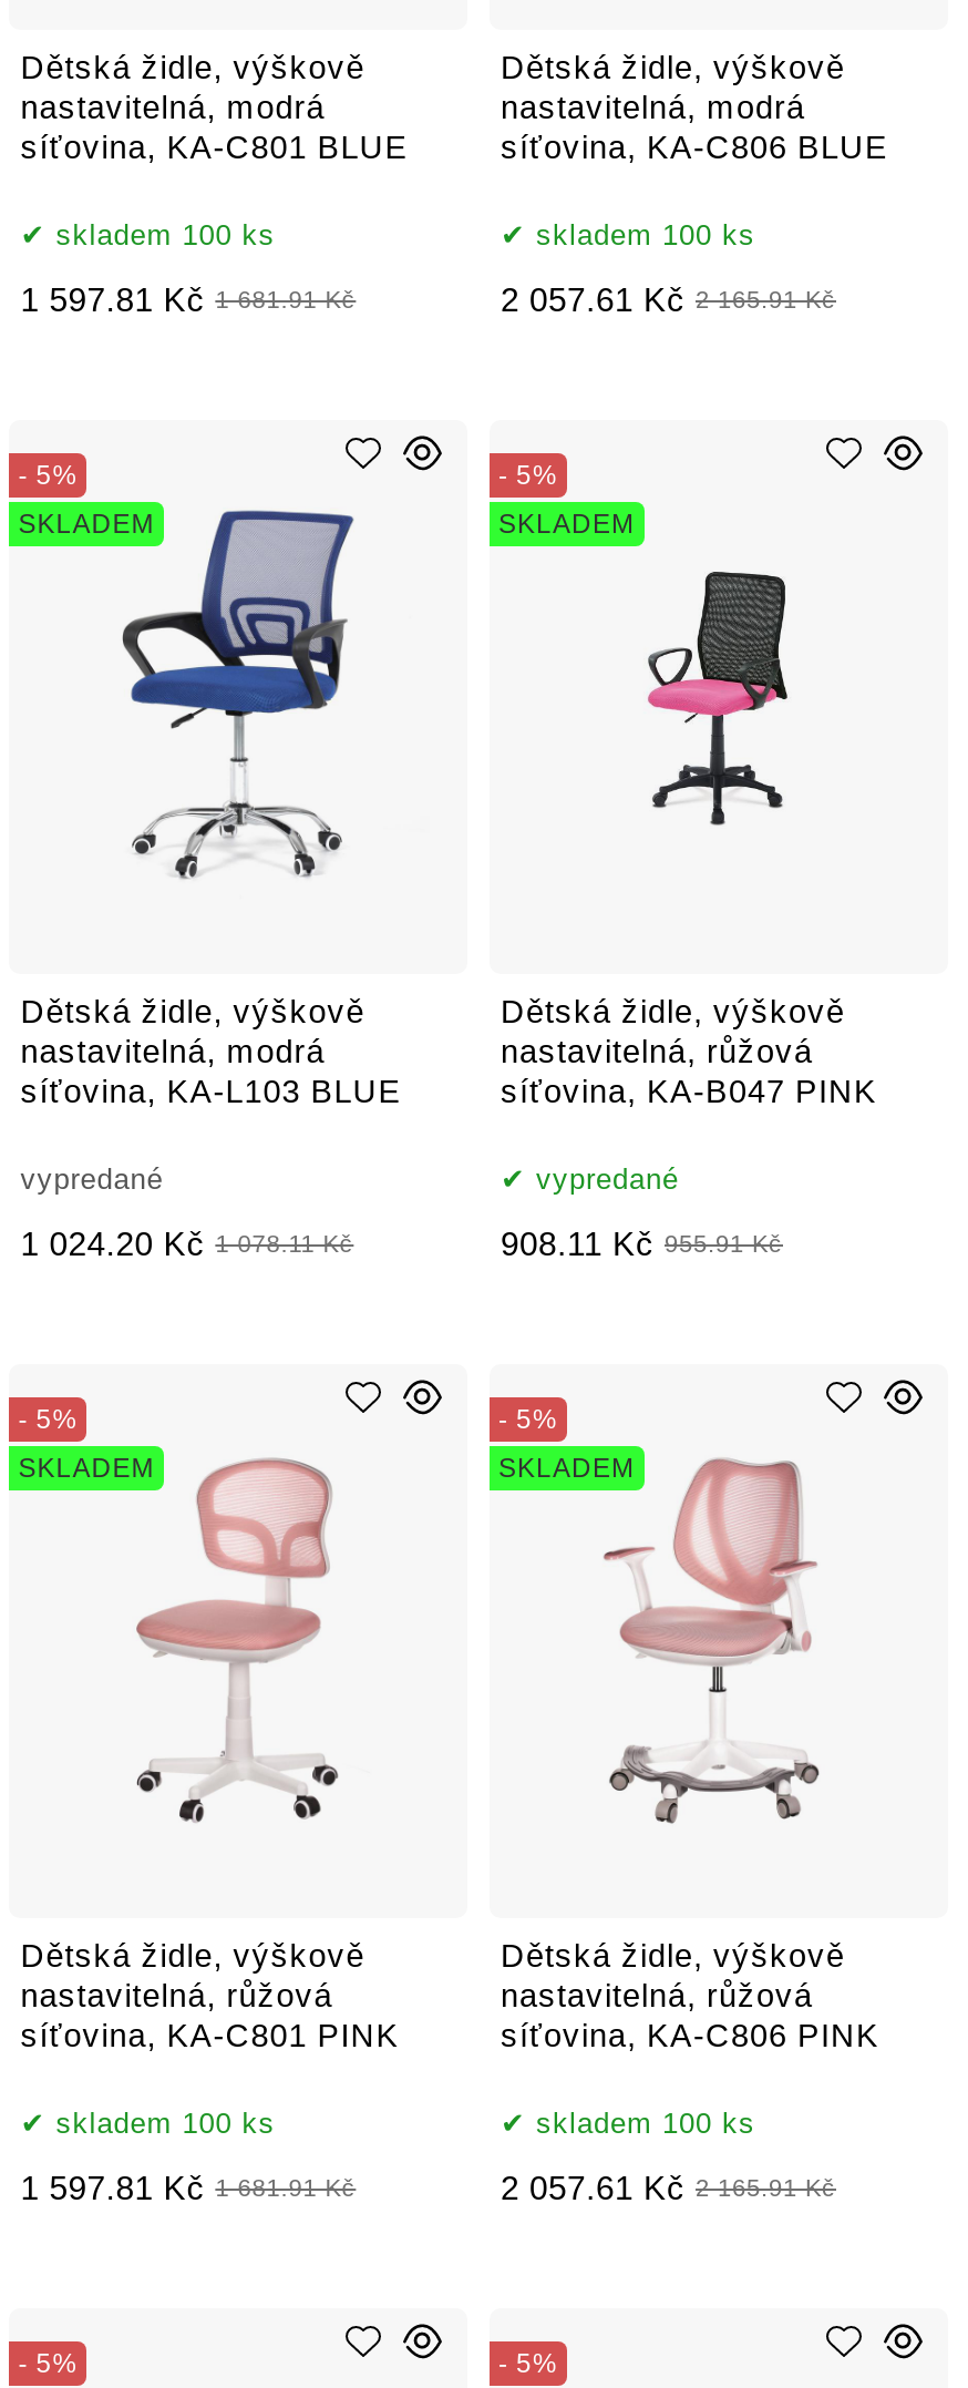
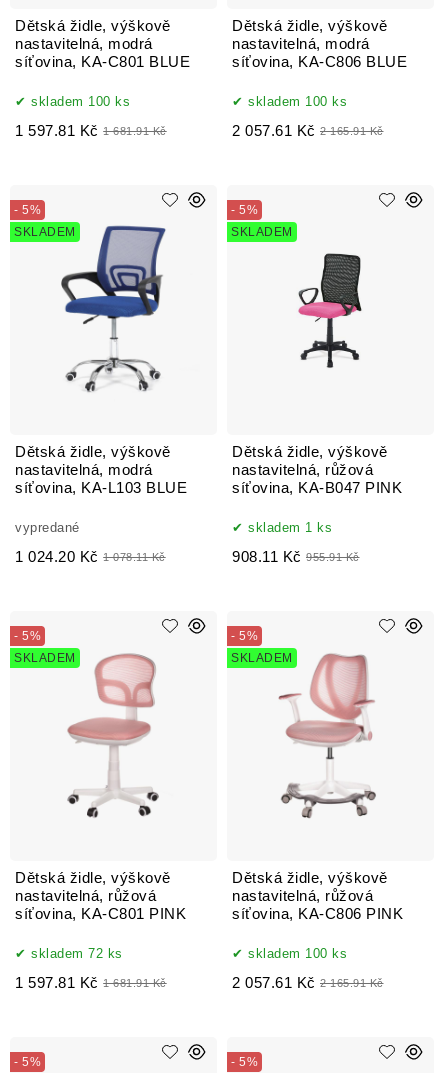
[536,1162,679,1195] vypredané -> [248,520,332,535] skladem 1 ks
[56,2106,275,2140] skladem 100 ks -> [31,946,123,961] skladem 72 ks

